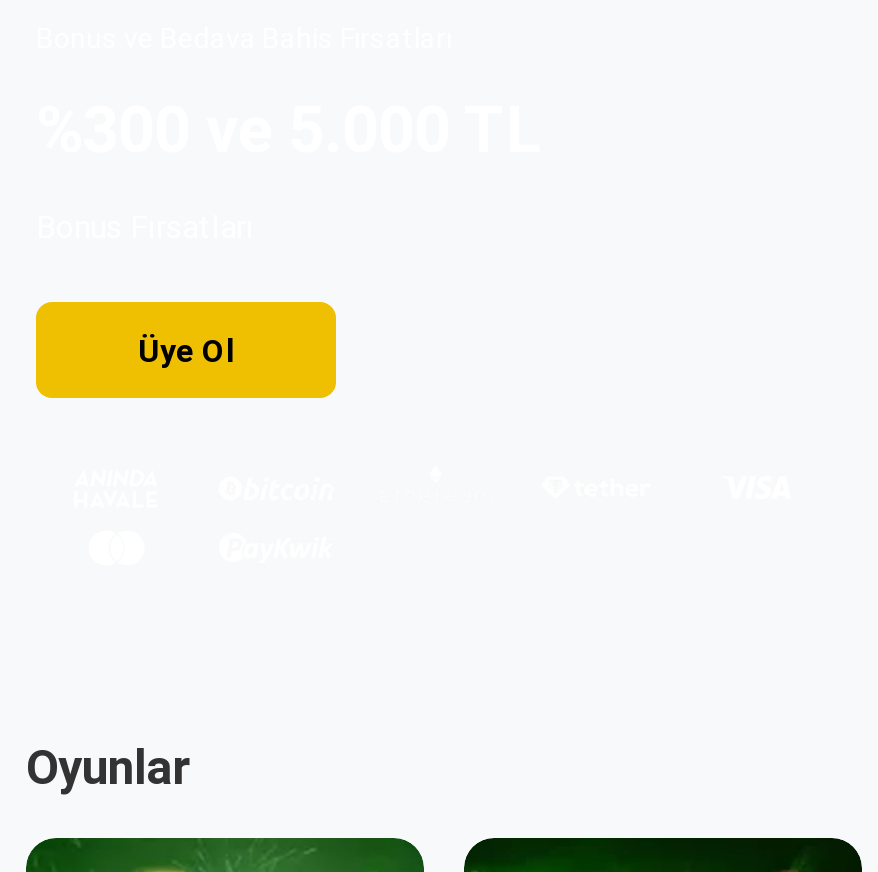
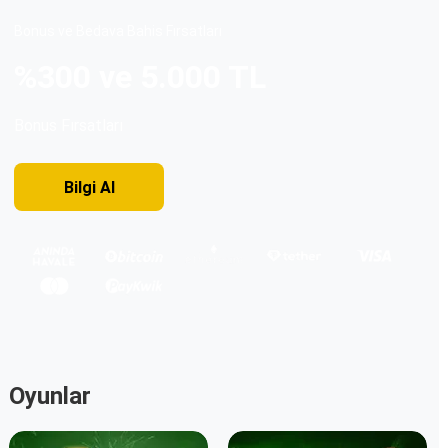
[138,332,234,370] Üye Ol -> [63,178,114,197] Bilgi AI

